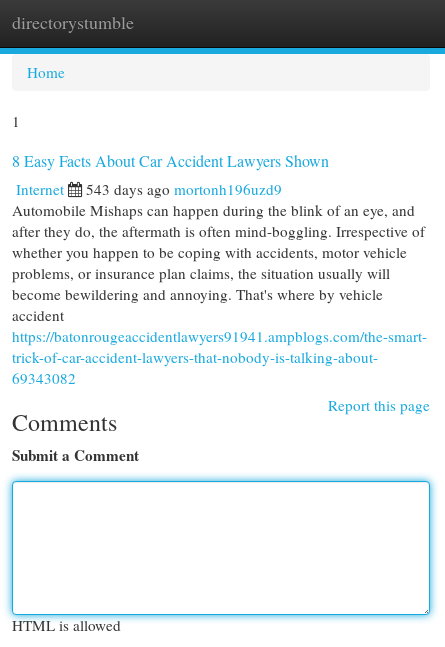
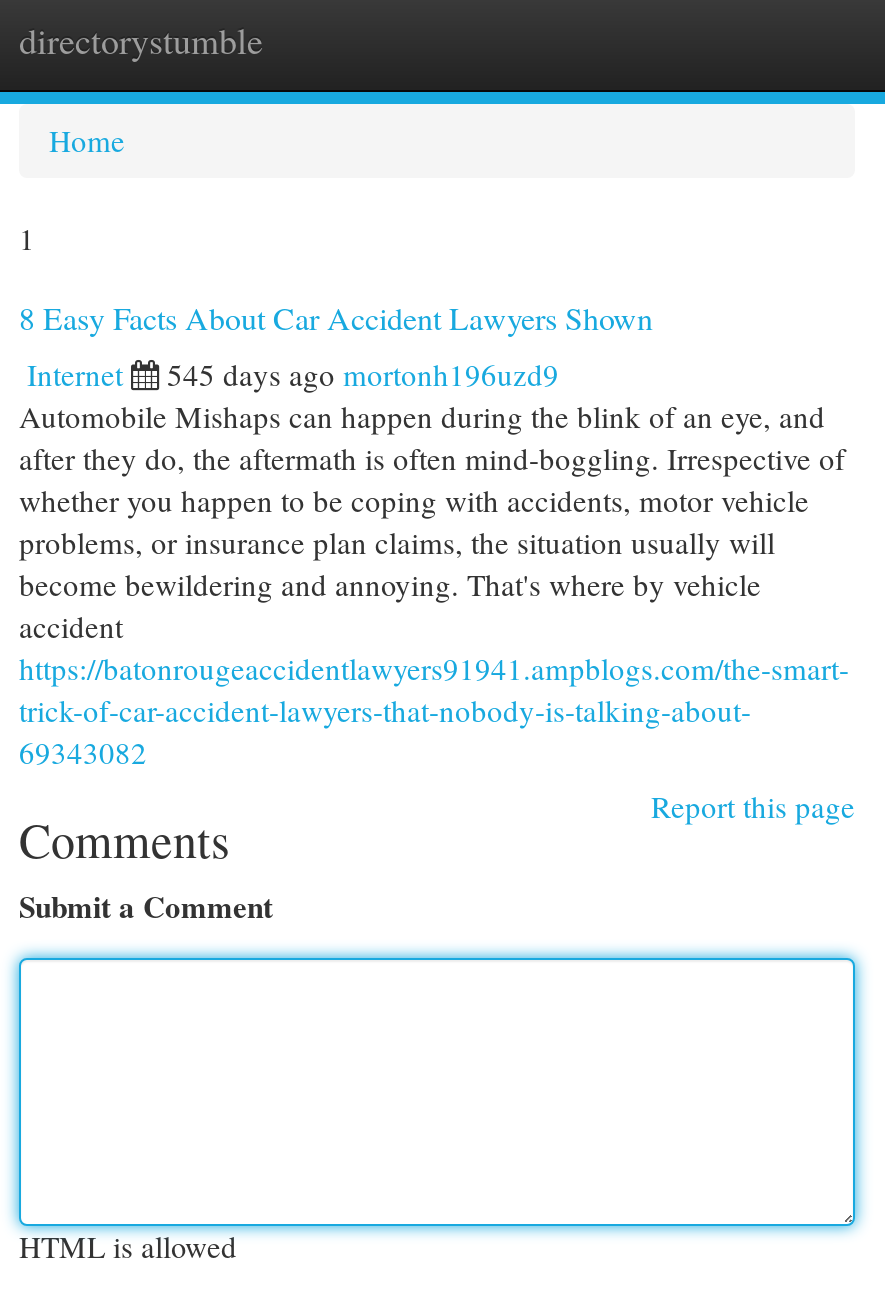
[86,179,282,199] 543 days ago mortonh196uzd9 -> [167,354,559,394] 545 days ago mortonh196uzd9

